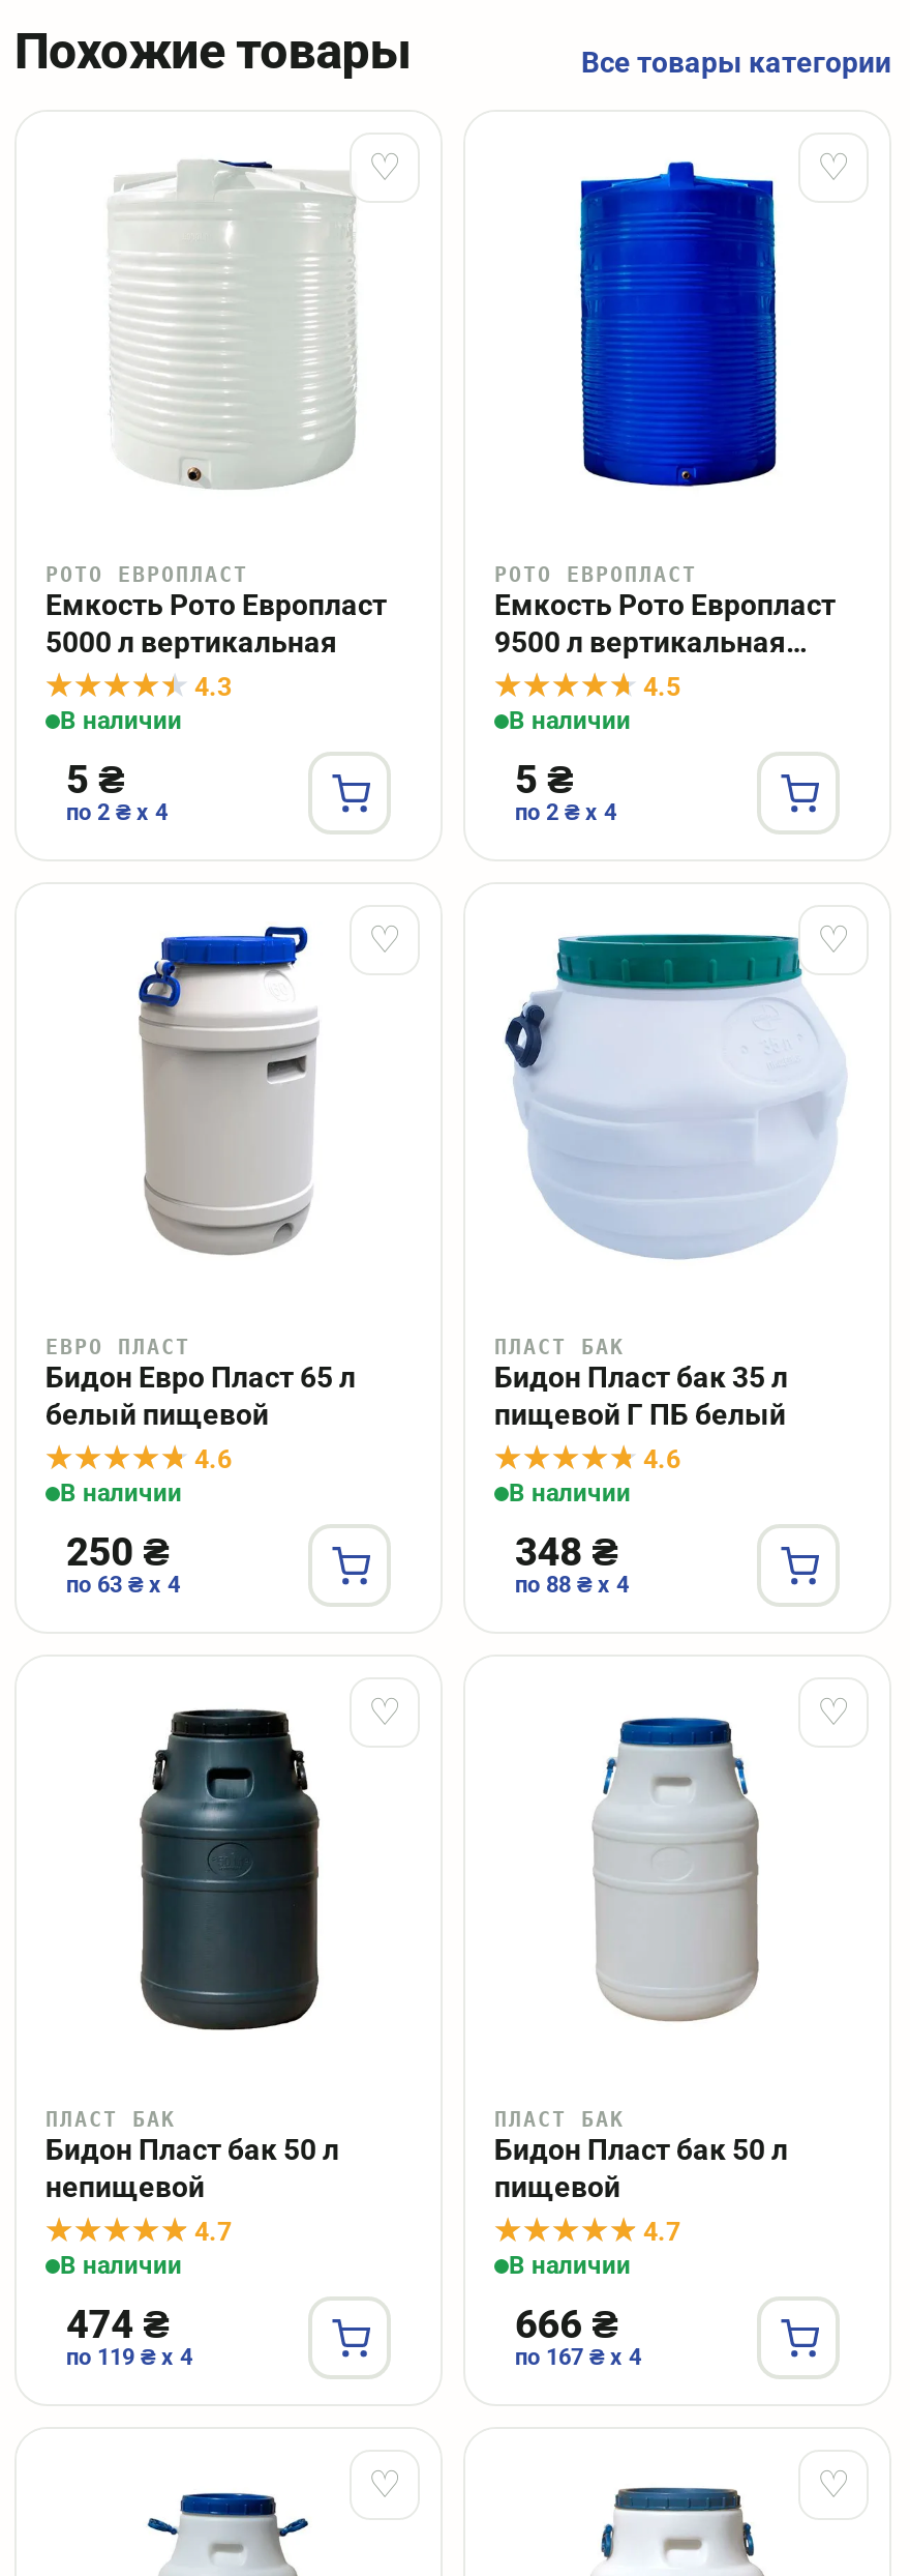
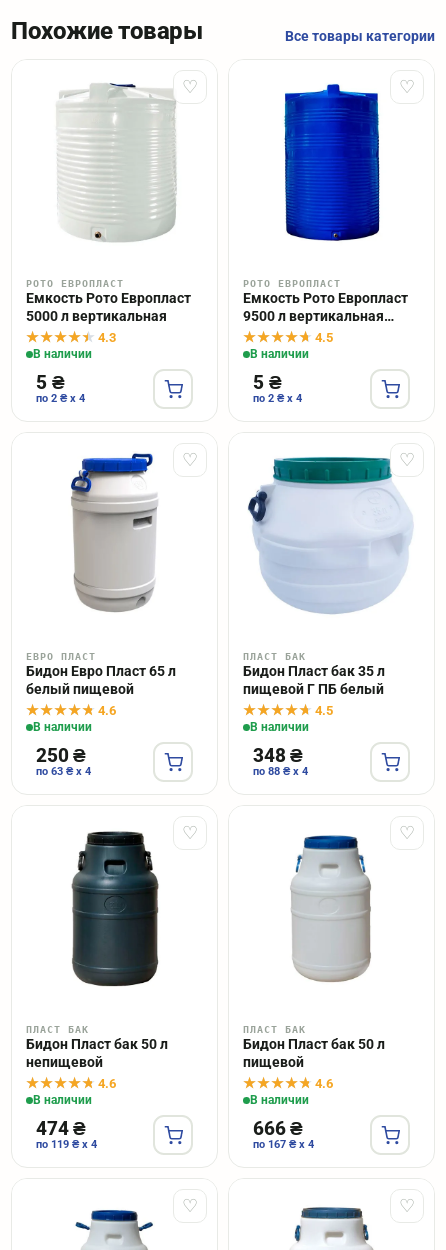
[643,1442,680,1473] 4.6 -> [315,702,333,717] 4.5
[194,2215,232,2246] 4.7 -> [98,1075,116,1090] 4.6
[643,2215,680,2246] 4.7 -> [315,1075,333,1090] 4.6

